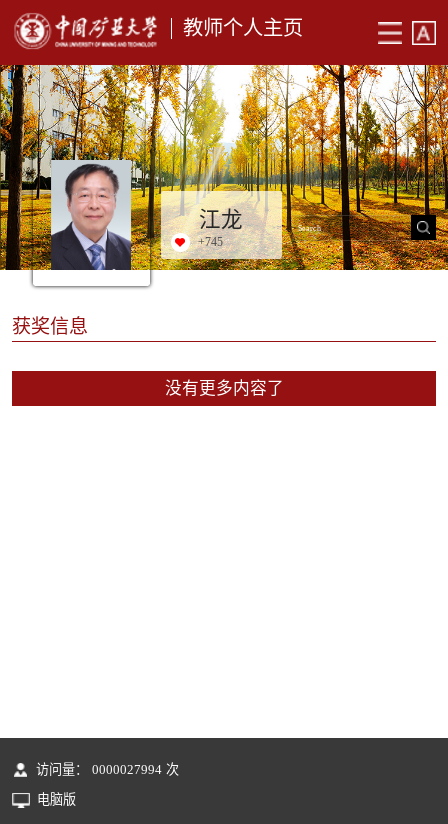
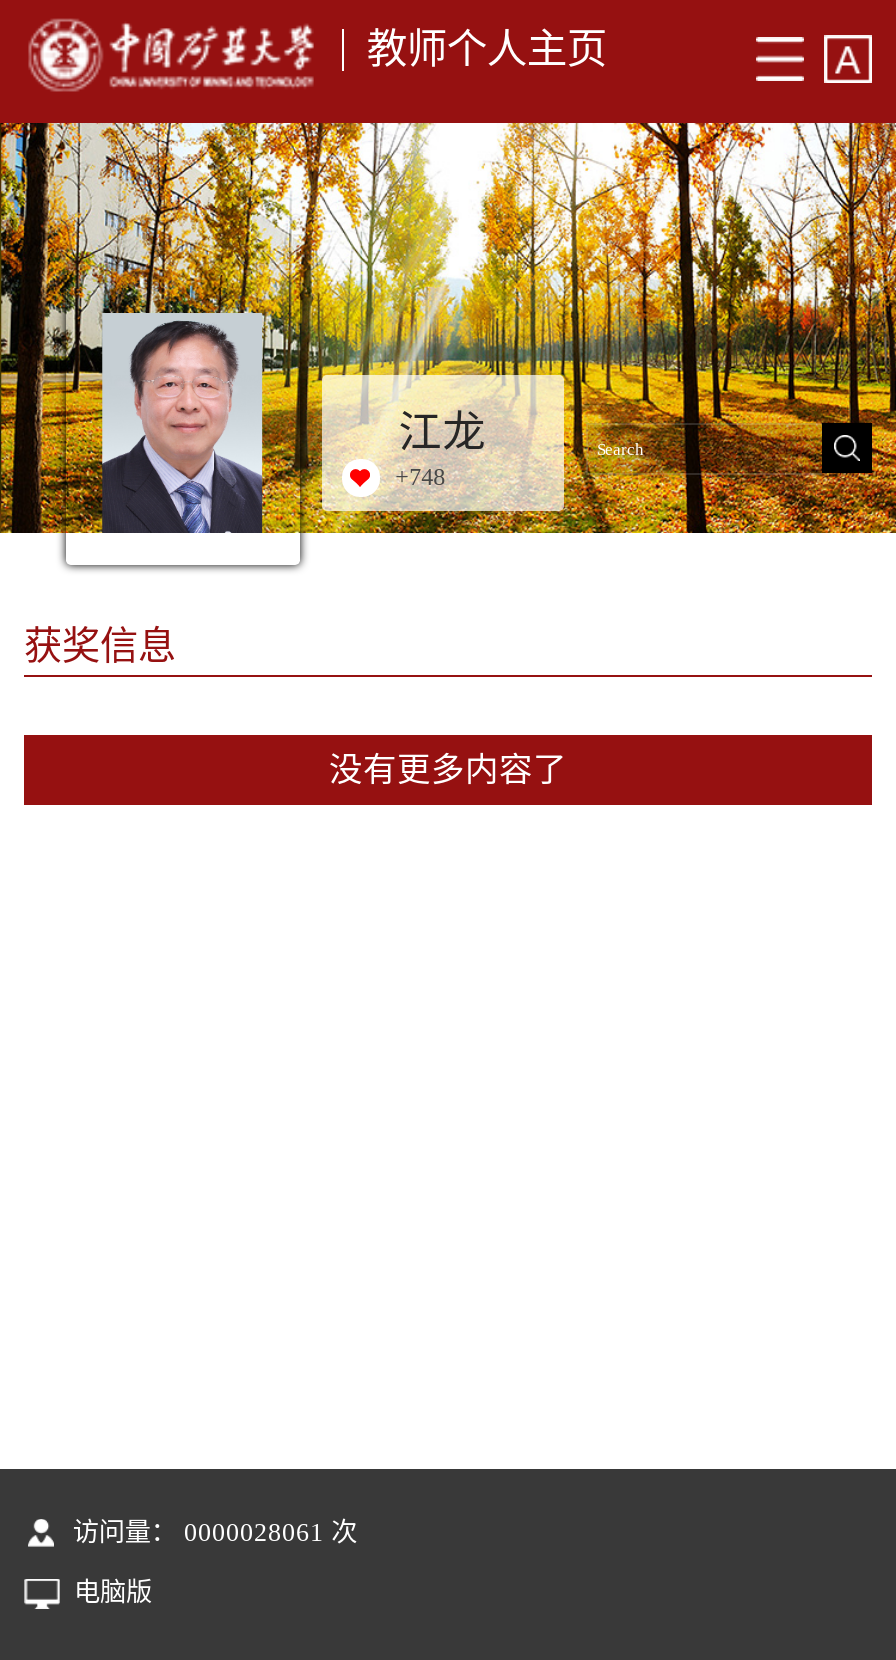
[198,235,223,249] +745 -> [395,463,445,491] +748
[36,762,179,777] 访问量： 0000027994 次 -> [73,1516,357,1546] 访问量： 0000028061 次

